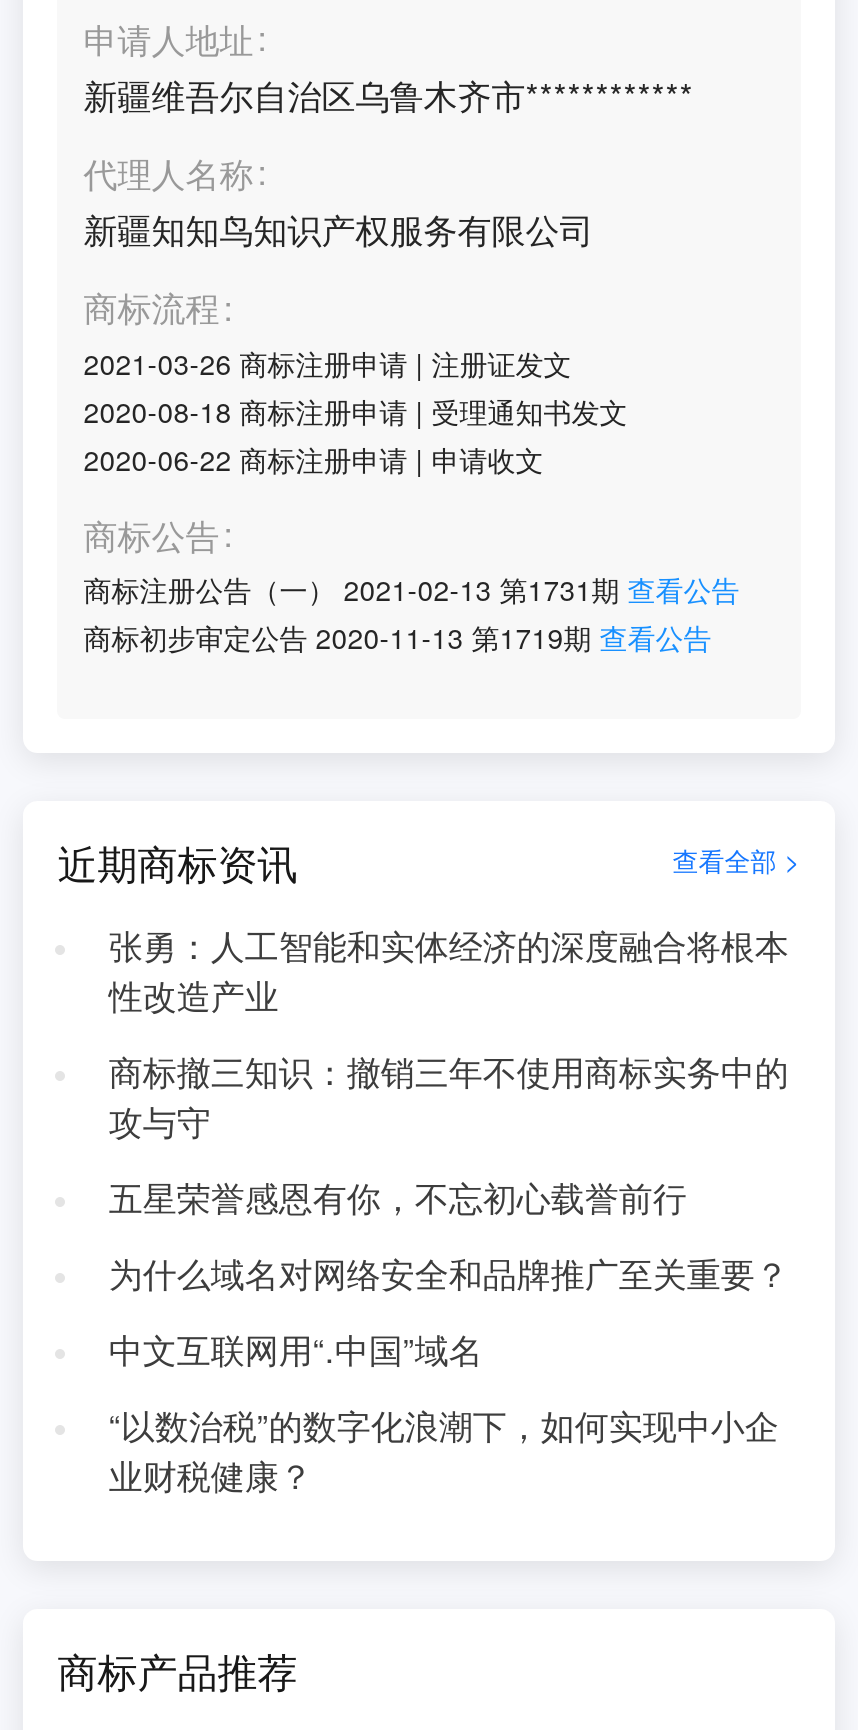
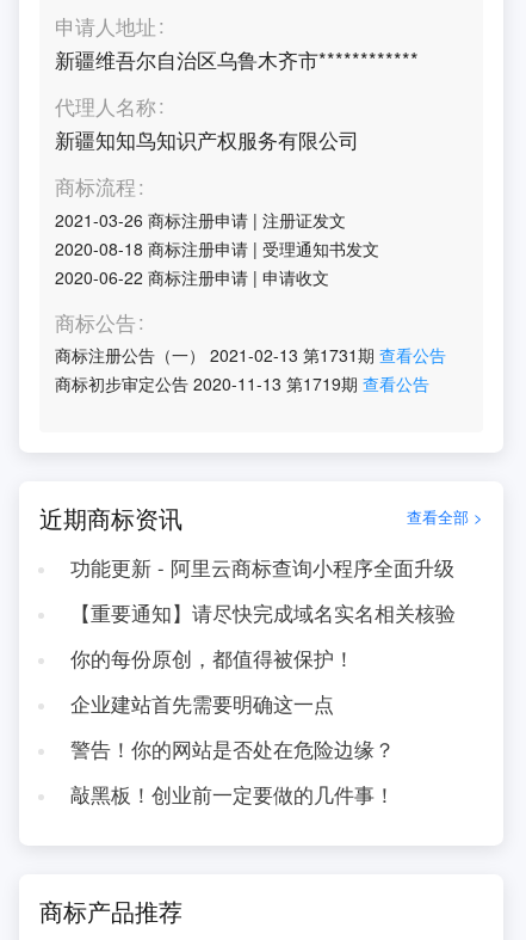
[109,921,789,1019] 张勇：人工智能和实体经济的深度融合将根本 | 性改造产业 -> [70,553,454,582] 功能更新 - 阿里云商标查询小程序全面升级
[109,1047,789,1145] 商标撤三知识：撤销三年不使用商标实务中的 | 攻与守 -> [70,598,455,627] 【重要通知】请尽快完成域名实名相关核验
[109,1173,687,1221] 五星荣誉感恩有你，不忘初心载誉前行 -> [70,644,354,672] 你的每份原创，都值得被保护！
[109,1249,789,1297] 为什么域名对网络安全和品牌推广至关重要？ -> [70,689,334,718] 企业建站首先需要明确这一点
[109,1325,483,1373] 中文互联网用“.中国”域名 -> [70,734,395,763] 警告！你的网站是否处在危险边缘？
[109,1401,779,1499] “以数治税”的数字化浪潮下，如何实现中小企 | 业财税健康？ -> [70,780,395,808] 敲黑板！创业前一定要做的几件事！

